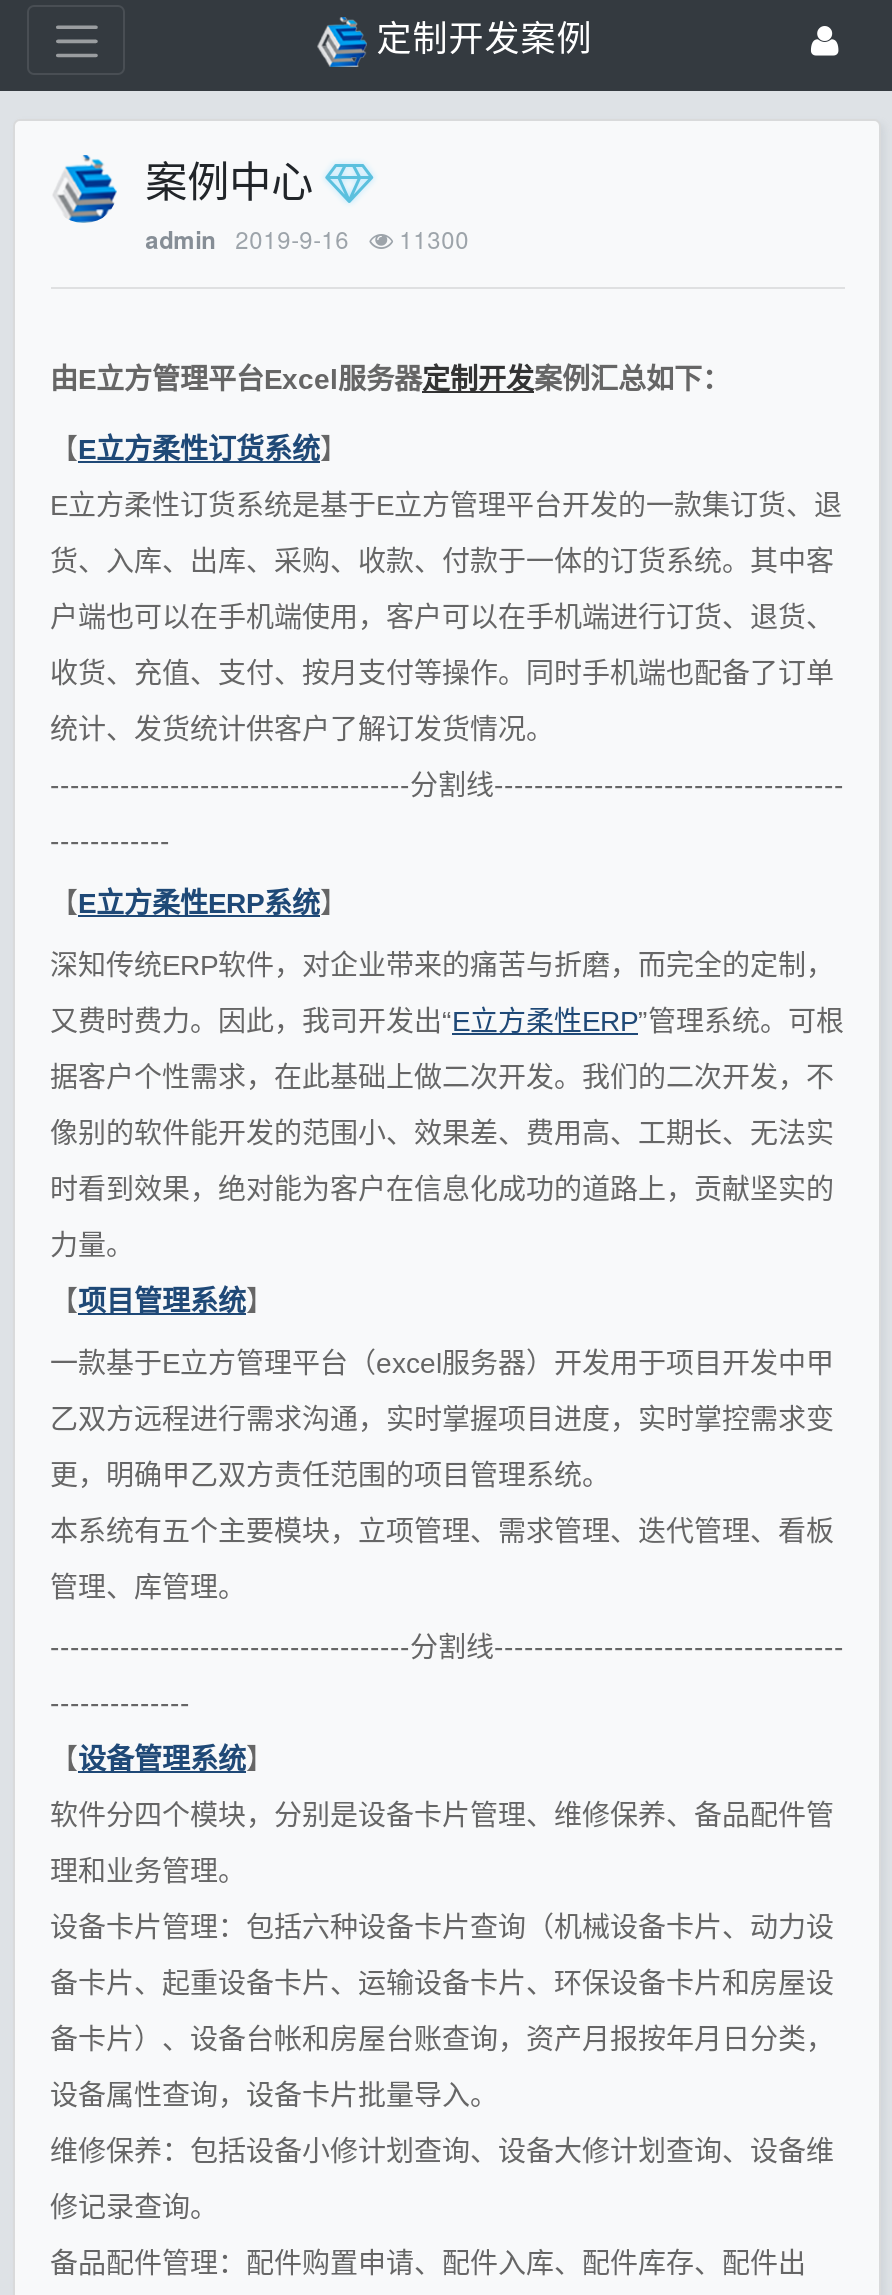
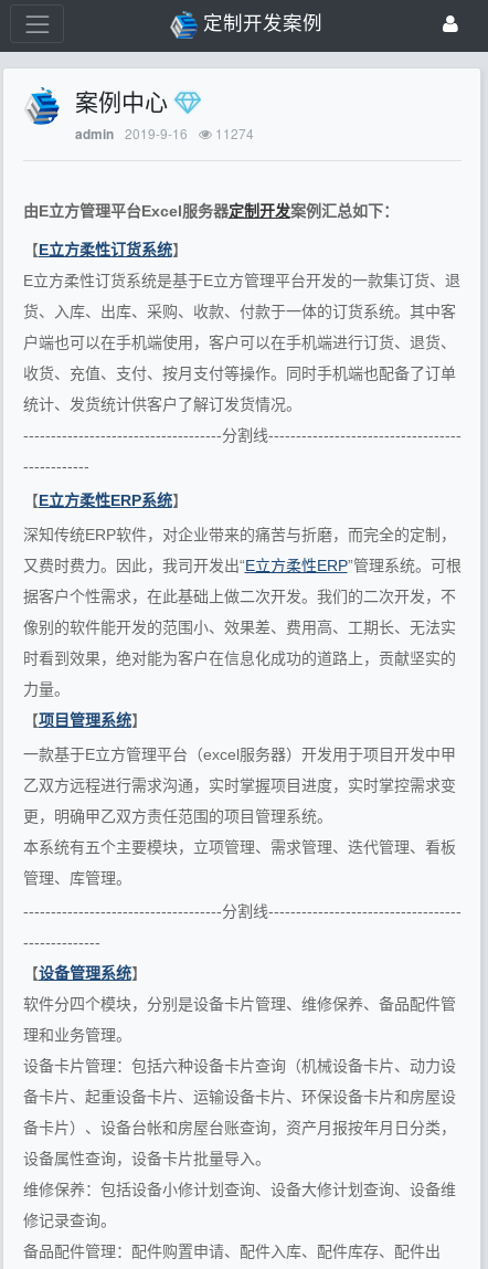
[145,222,469,258] admin 2019-9-16 11300 -> [75,124,254,144] admin 2019-9-16 11274

